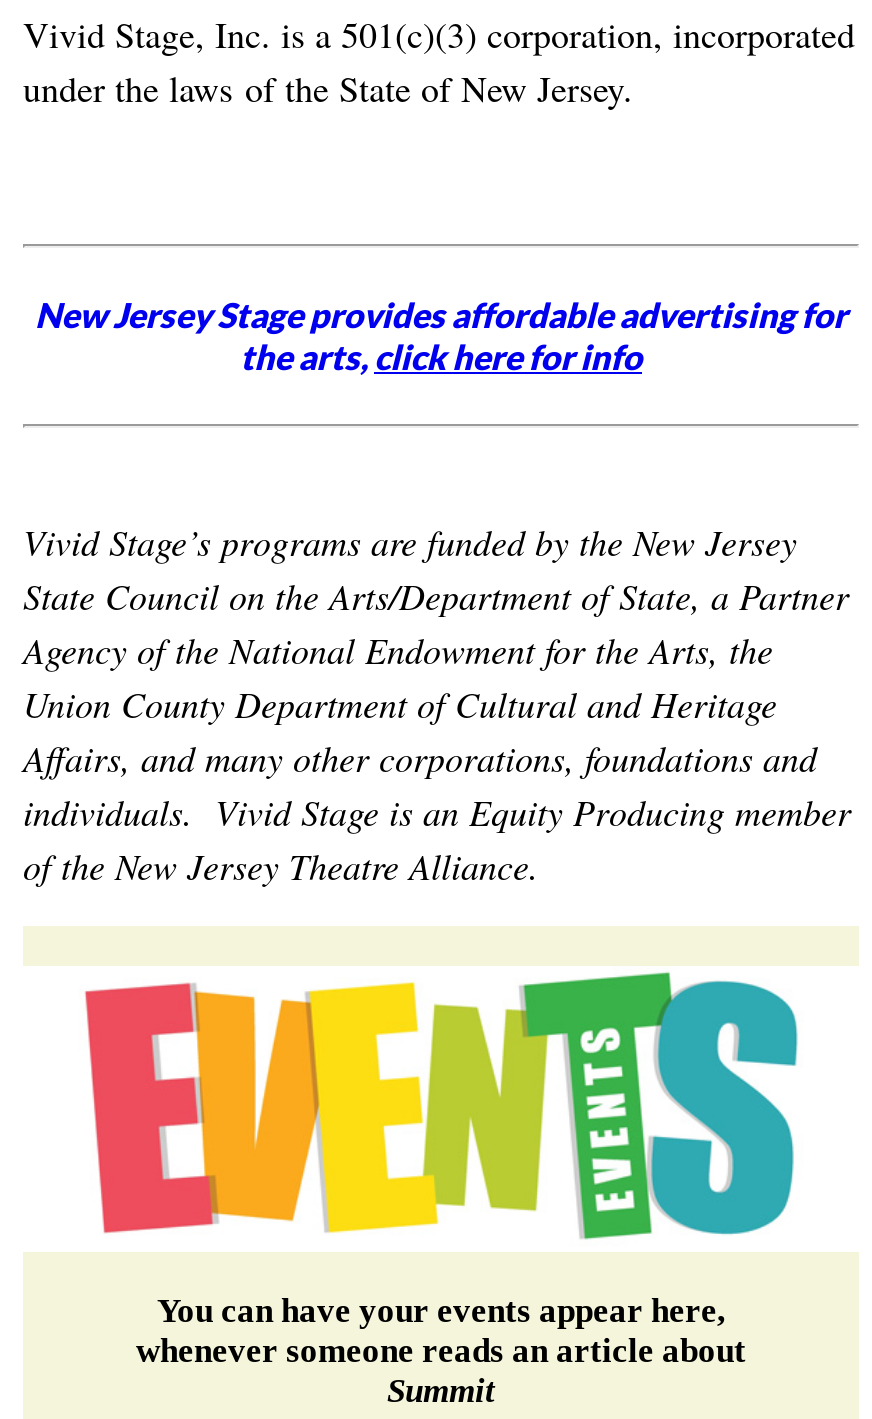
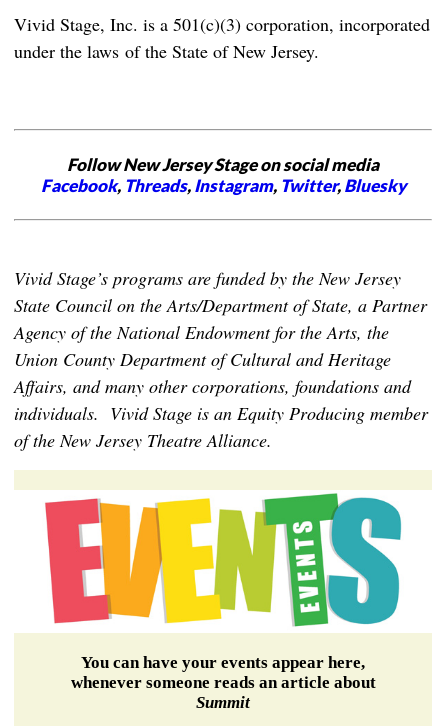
[35,294,847,378] New Jersey Stage provides affordable advertising for | the arts, click here for info -> [40,154,405,196] Follow New Jersey Stage on social media | Facebook, Threads, Instagram, Twitter, Bluesky

